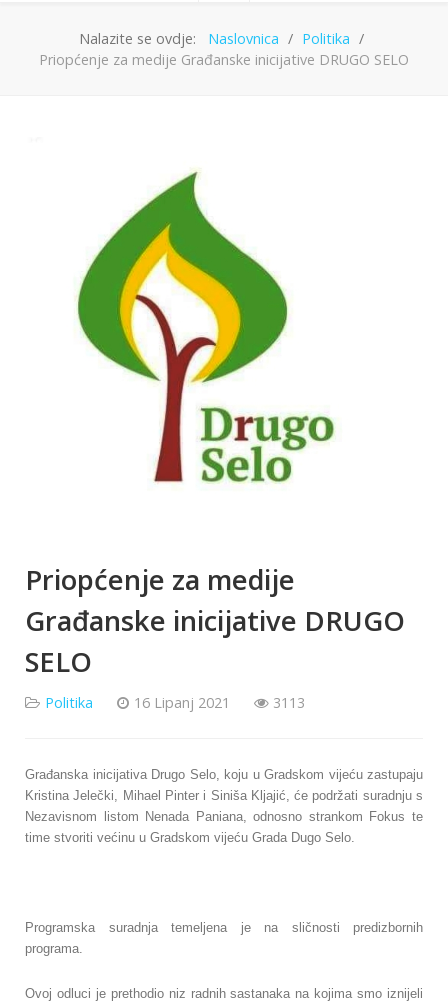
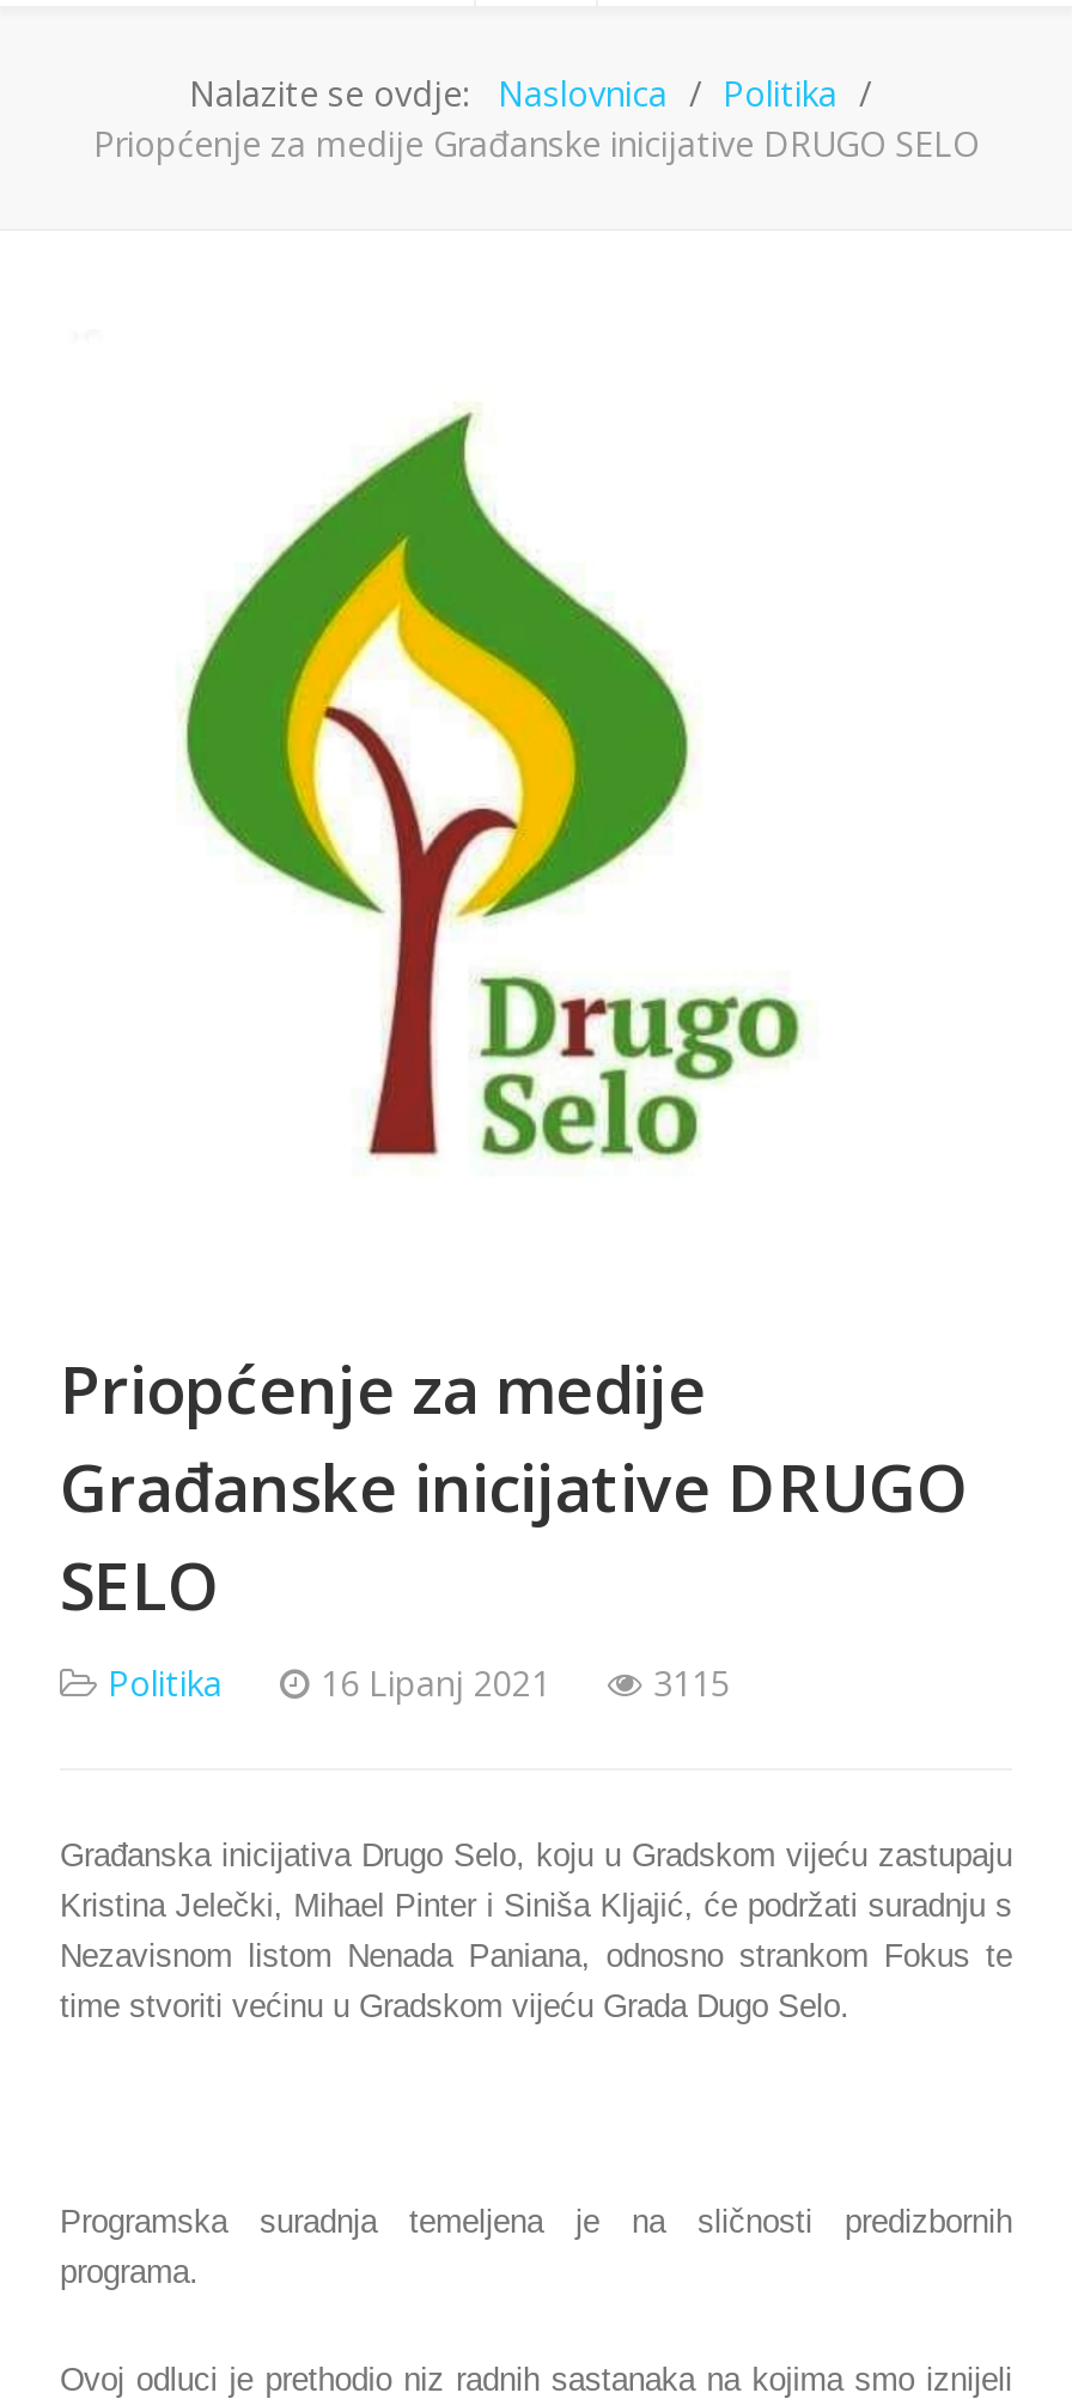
[273,693,305,712] 3113 -> [653,1660,730,1706] 3115

